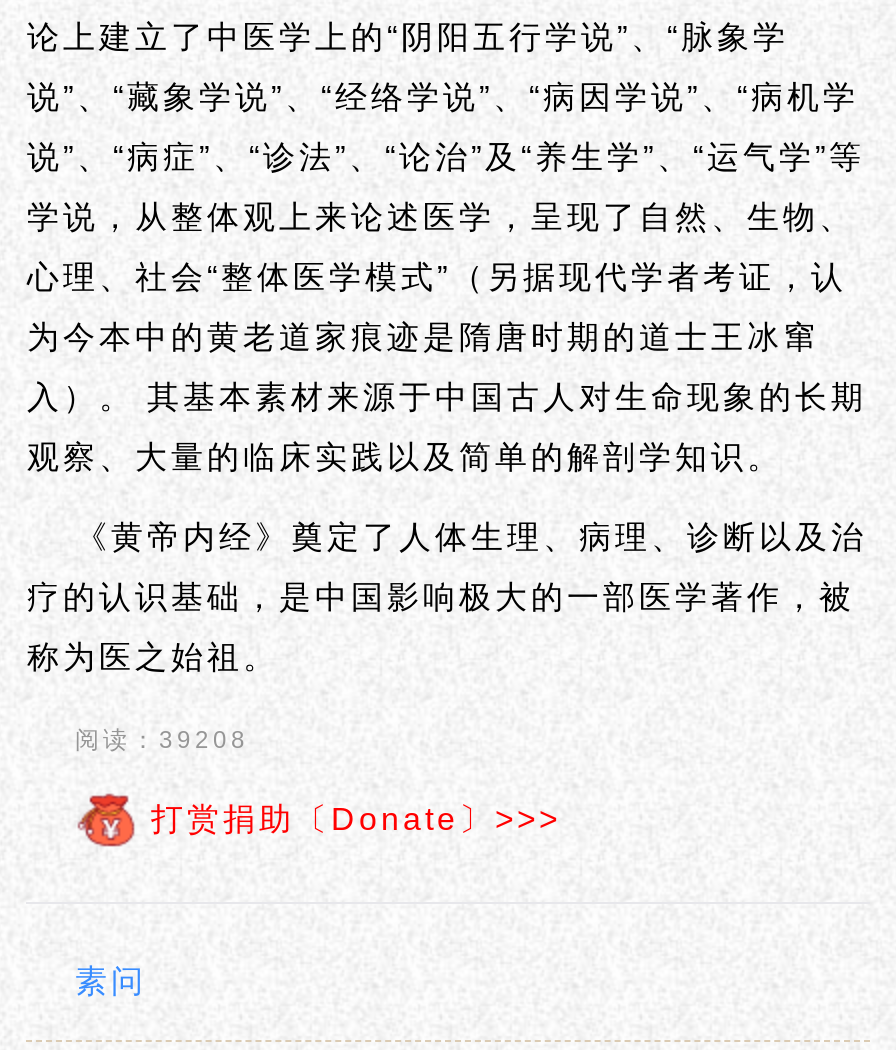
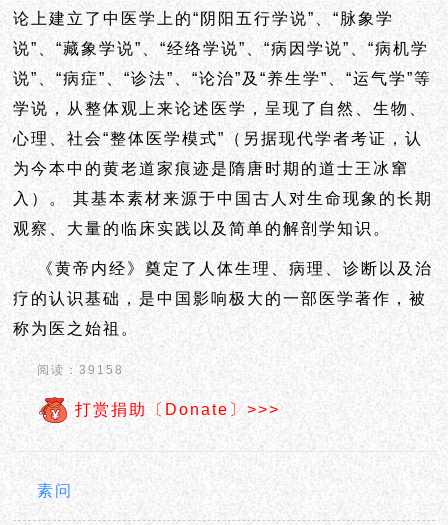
[75,726,249,754] 阅读：39208 -> [37,363,124,377] 阅读：39158

